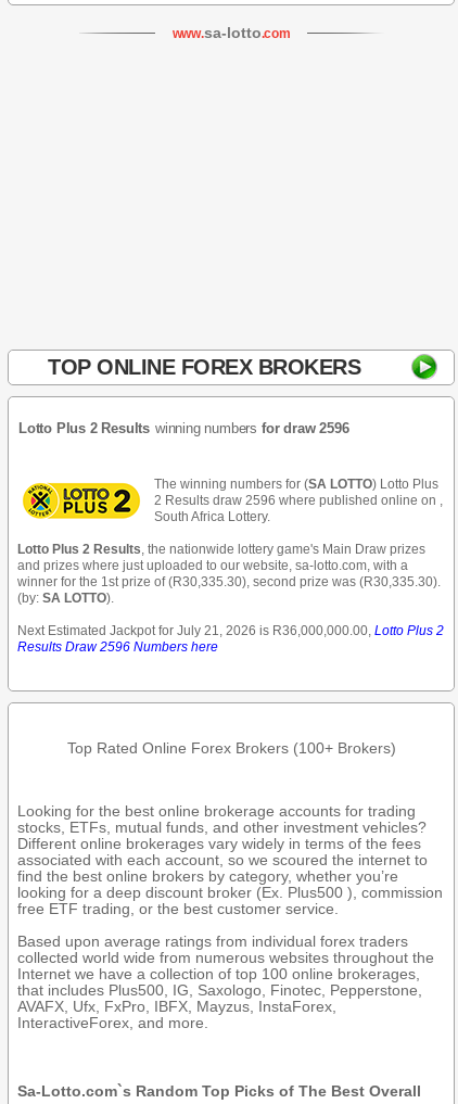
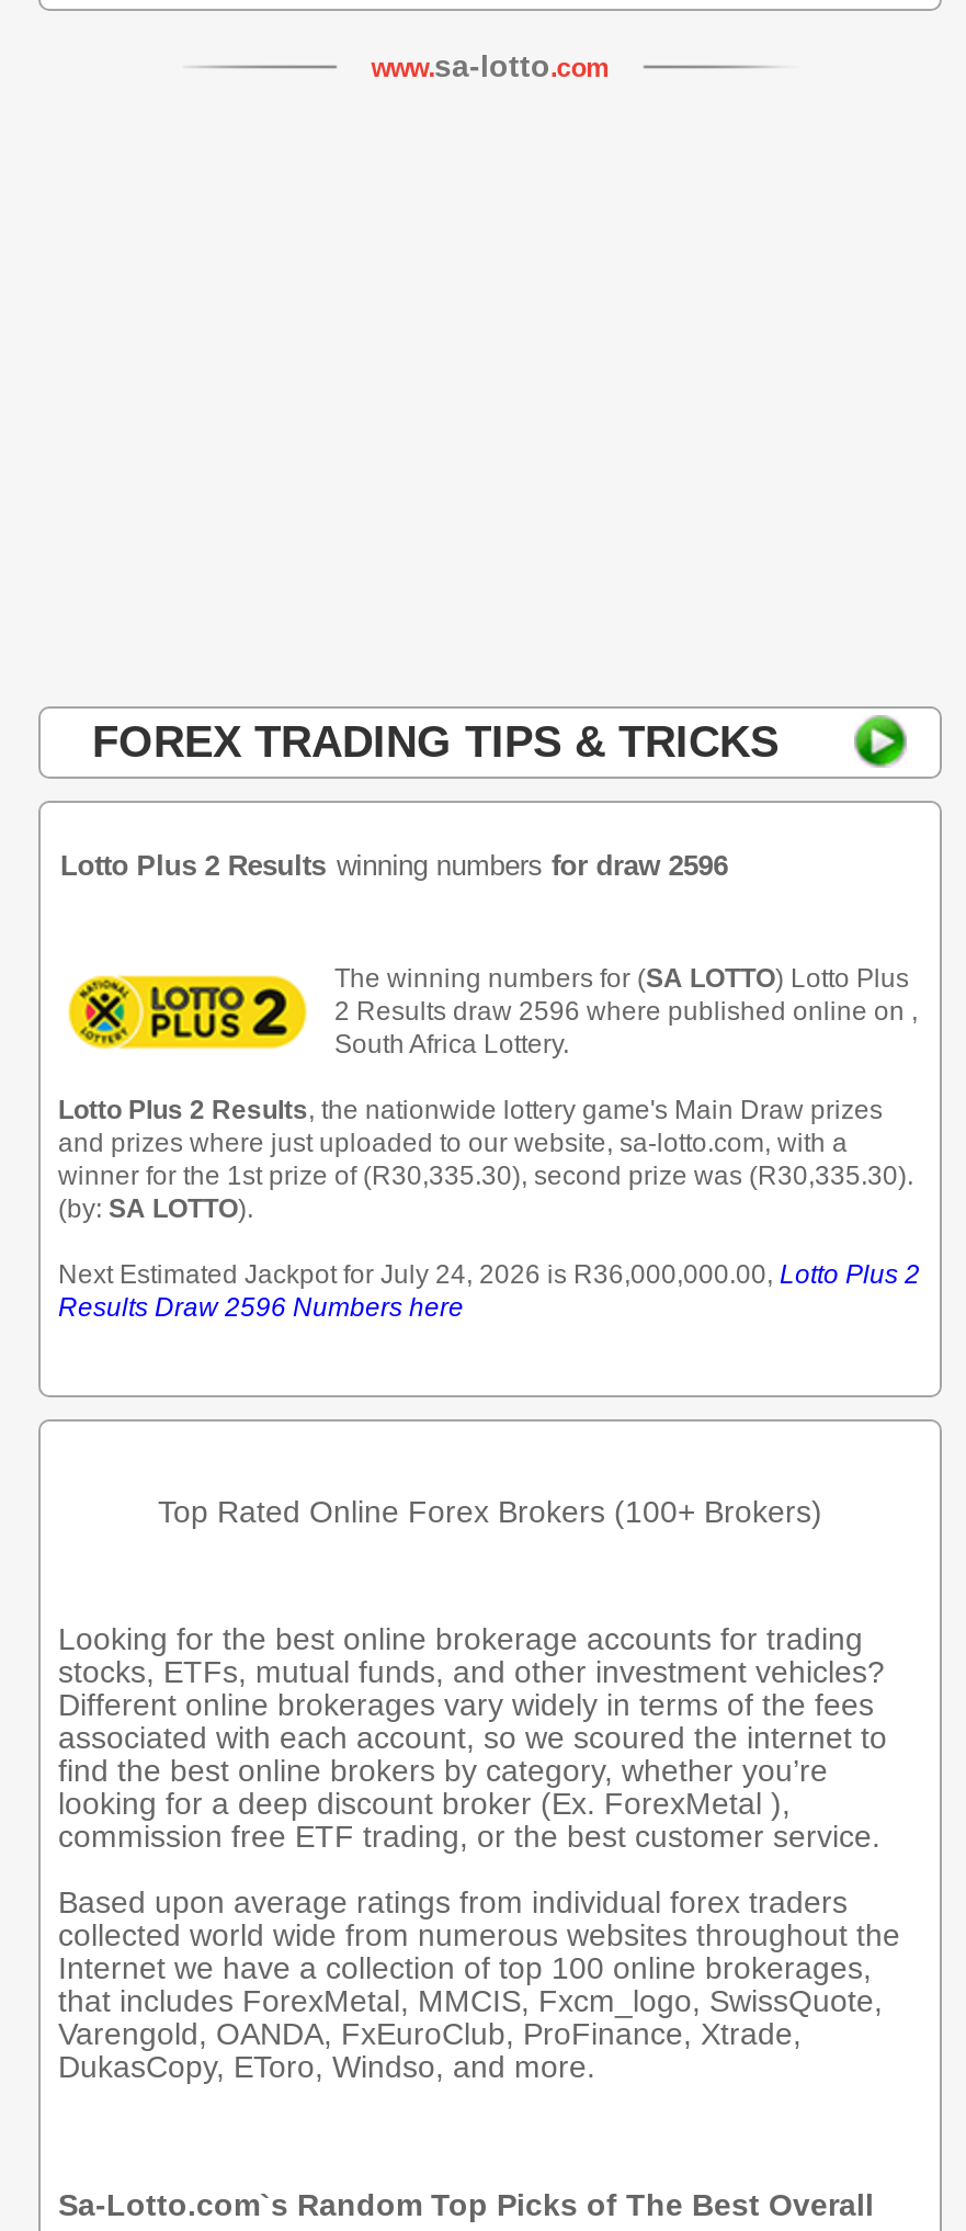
[48,355,360,379] TOP ONLINE FOREX BROKERS -> [92,717,779,766] FOREX TRADING TIPS & TRICKS
[17,623,444,638] Next Estimated Jackpot for July 21, 2026 is R36,000,000.00, Lotto Plus 2 -> [58,1259,920,1290] Next Estimated Jackpot for July 24, 2026 is R36,000,000.00, Lotto Plus 2
[17,884,443,917] looking for a deep discount broker (Ex. Plus500 ), commission | free ETF trading, or the best customer service. -> [58,1786,880,1854] looking for a deep discount broker (Ex. ForexMetal ), | commission free ETF trading, or the best customer service.
[17,981,422,1031] that includes Plus500, IG, Saxologo, Finotec, Pepperstone, | AVAFX, Ufx, FxPro, IBFX, Mayzus, InstaForex, | InteractiveForex, and more. -> [58,1983,883,2084] that includes ForexMetal, MMCIS, Fxcm_logo, SwissQuote, | Varengold, OANDA, FxEuroClub, ProFinance, Xtrade, | DukasCopy, EToro, Windso, and more.

